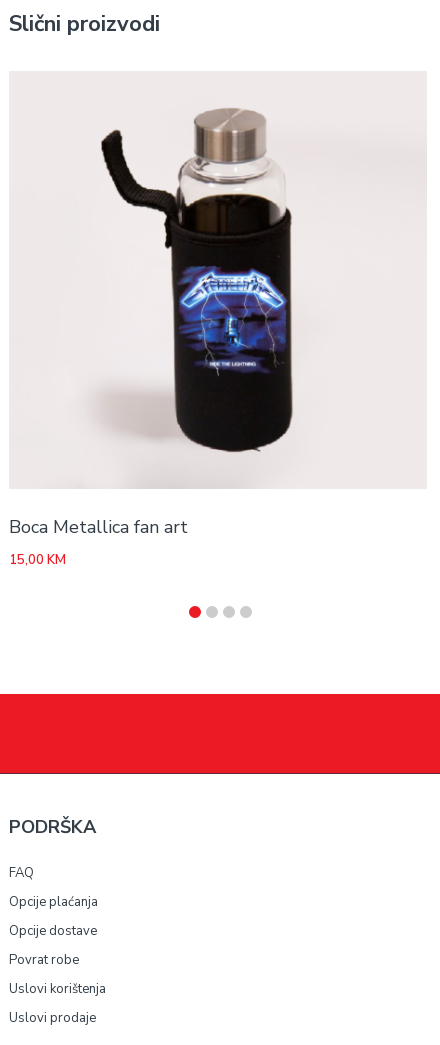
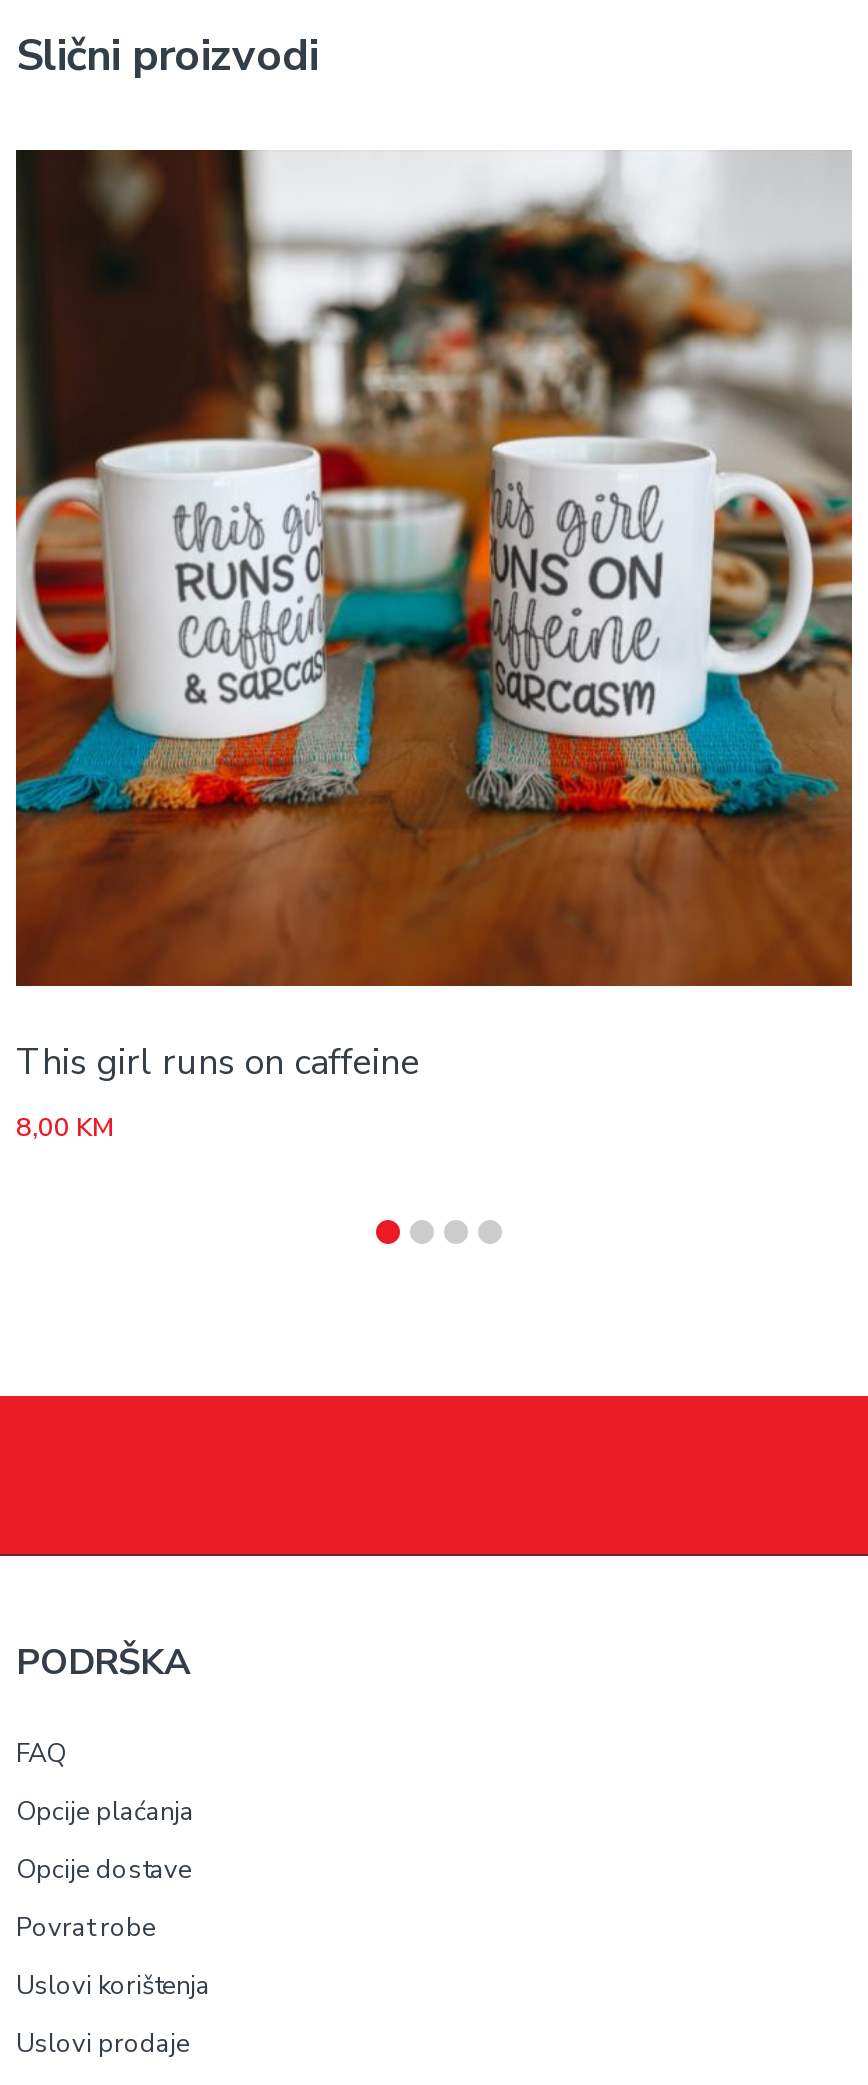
[9,71,427,539] [image] | Boca Metallica fan art -> [14,148,854,1086] [image] | This girl runs on caffeine
[9,551,66,569] 15,00 KM -> [16,1110,114,1146] 8,00 KM

